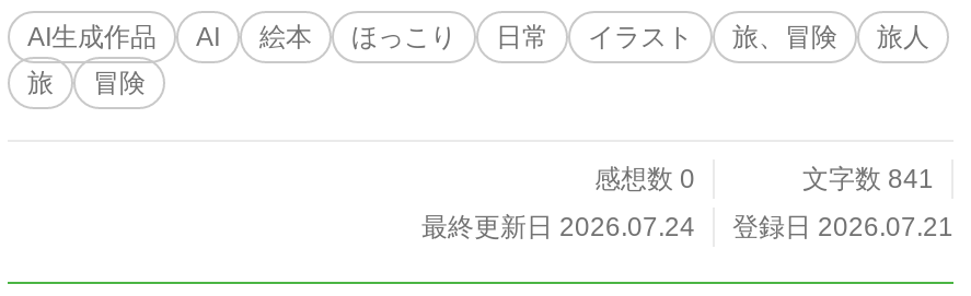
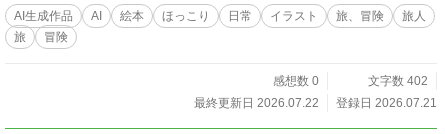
[802,164,934,194] 文字数 841 -> [368,74,428,88] 文字数 402
[421,212,953,242] 最終更新日 2026.07.24 登録日 2026.07.21 -> [194,96,437,110] 最終更新日 2026.07.22 登録日 2026.07.21

